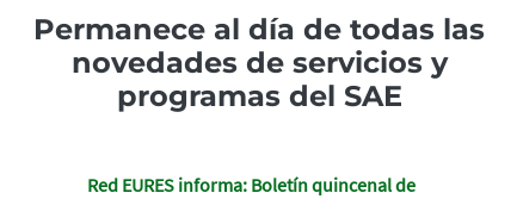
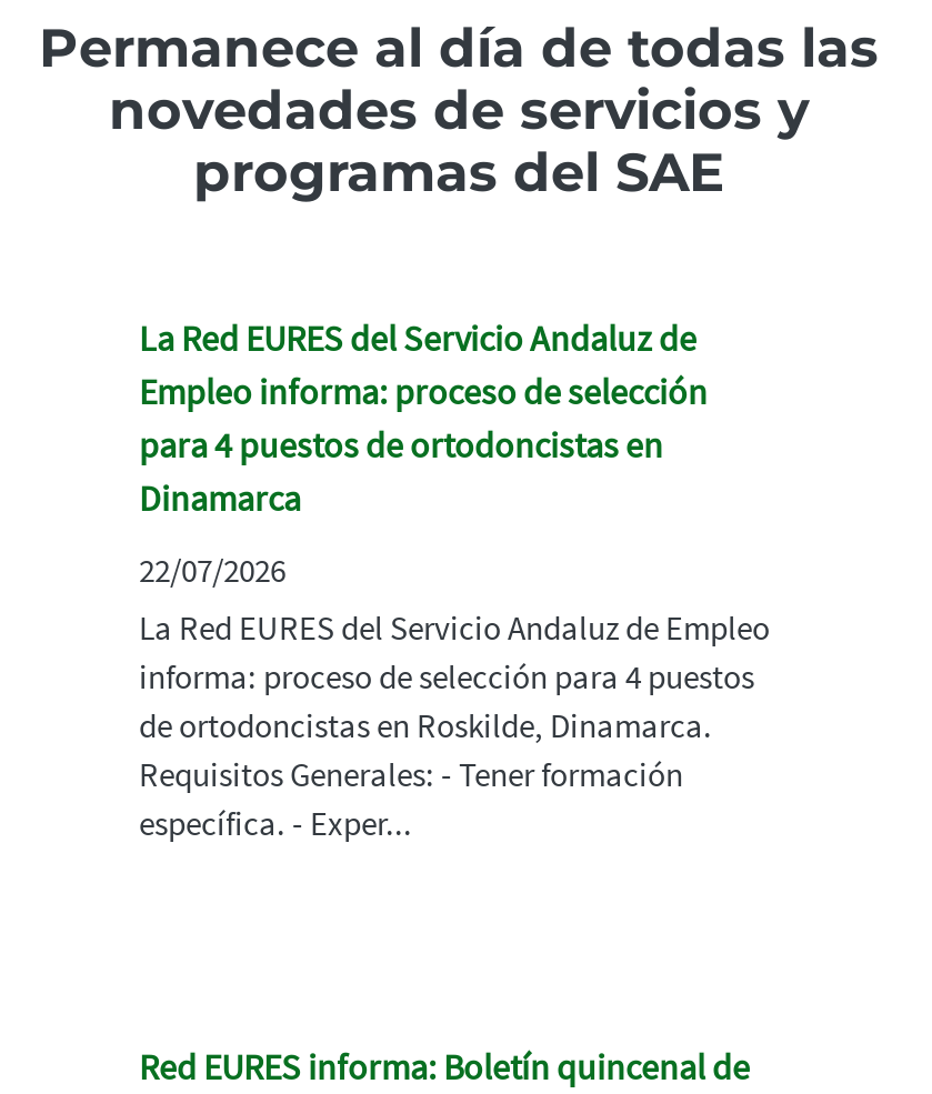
none -> [139,316,770,844] La Red EURES del Servicio Andaluz de | Empleo informa: proceso de selección | para 4 puestos de ortodoncistas en | Dinamarca | 22/07/2026 | La Red EURES del Servicio Andaluz de Empleo | informa: proceso de selección para 4 puestos | de ortodoncistas en Roskilde, Dinamarca. | Requisitos Generales: - Tener formación | específica. - Exper...

